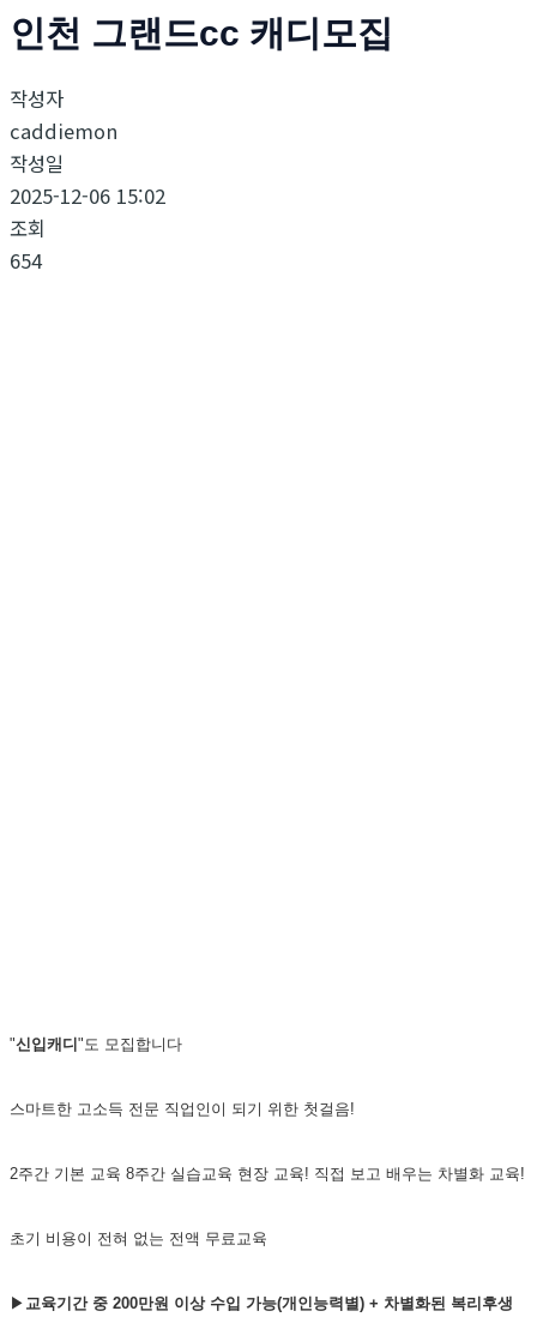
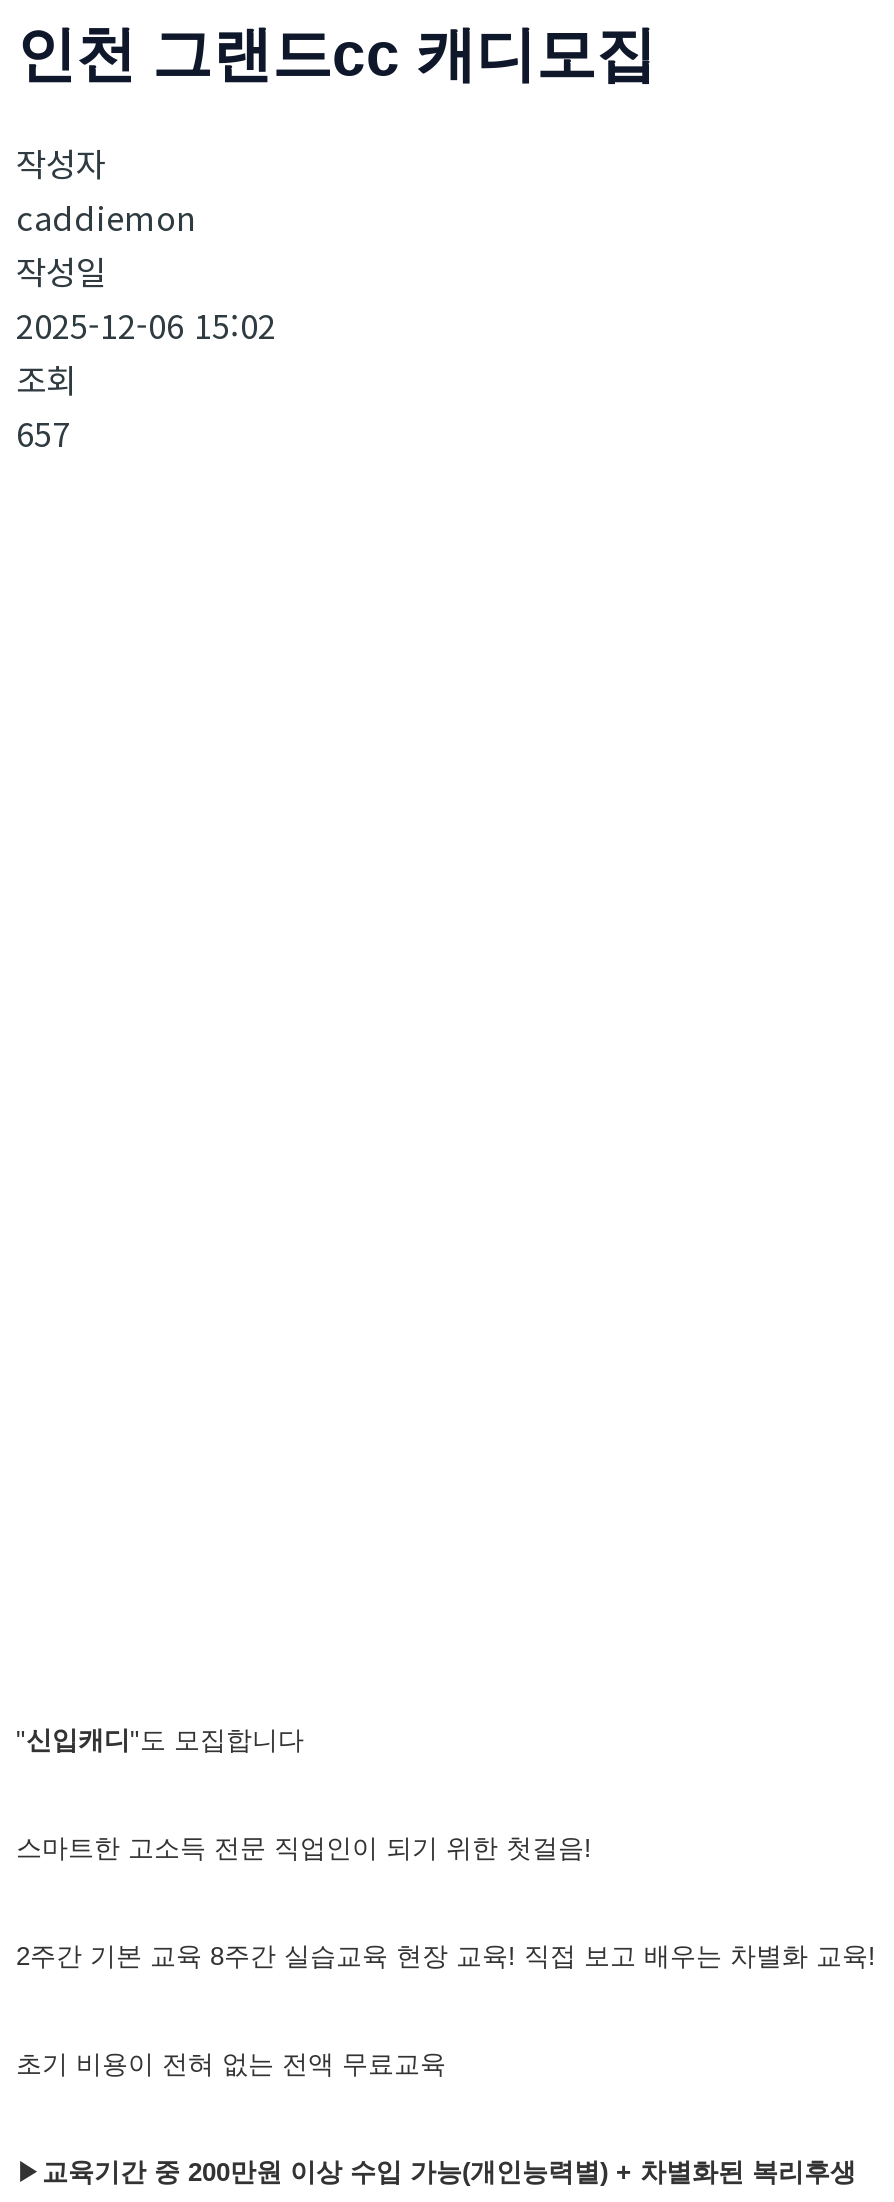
[10,246,42,274] 654 -> [16,408,70,456] 657

